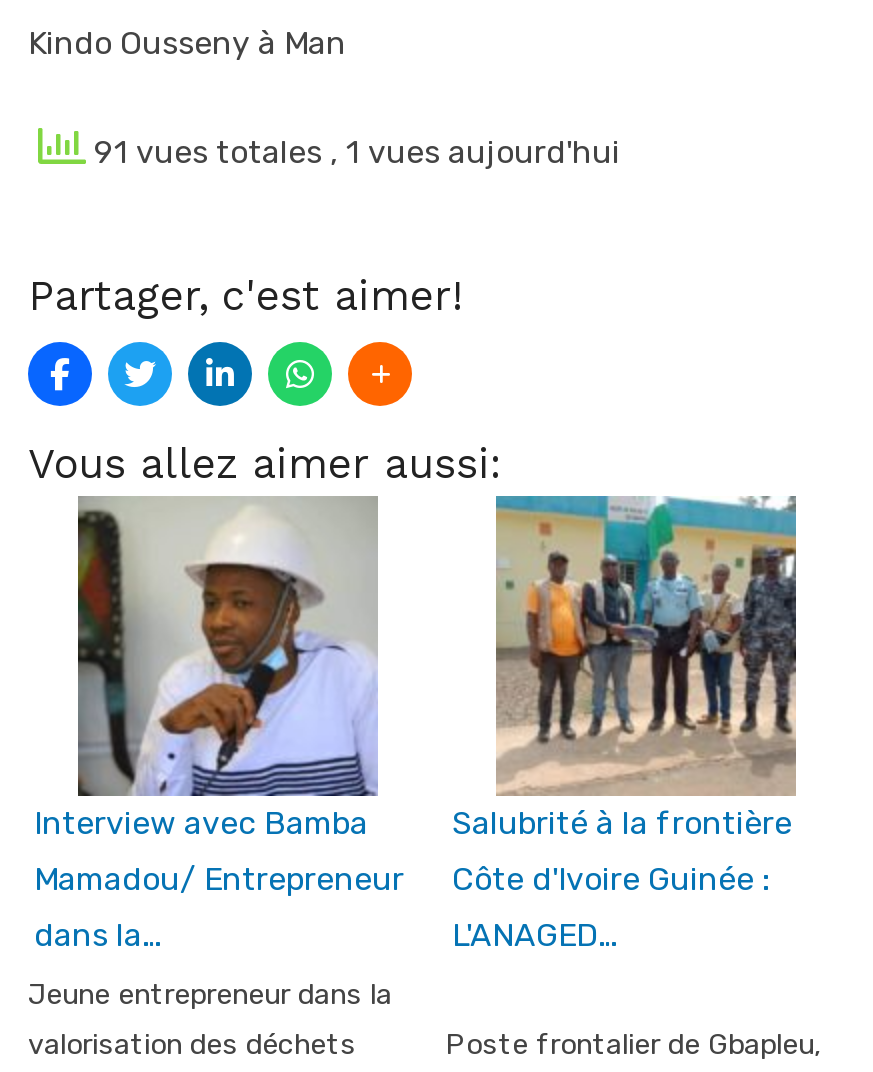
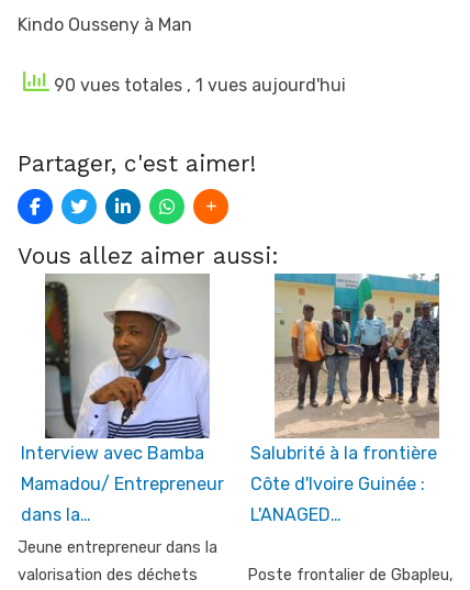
[86,134,620,172] 91 vues totales, 1 vues aujourd'hui -> [49,75,346,95] 90 vues totales, 1 vues aujourd'hui

